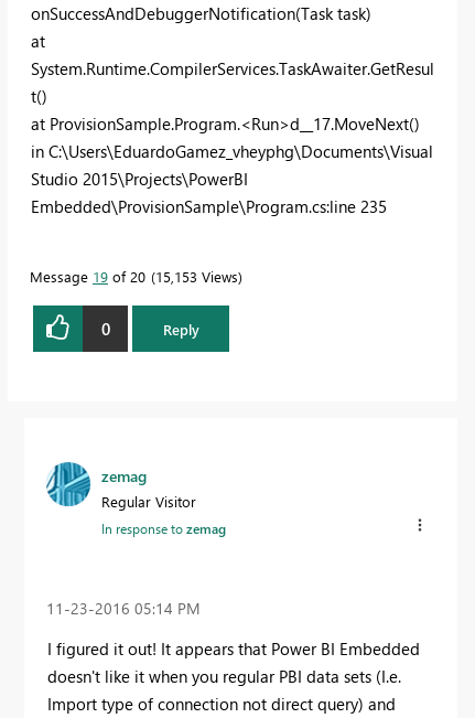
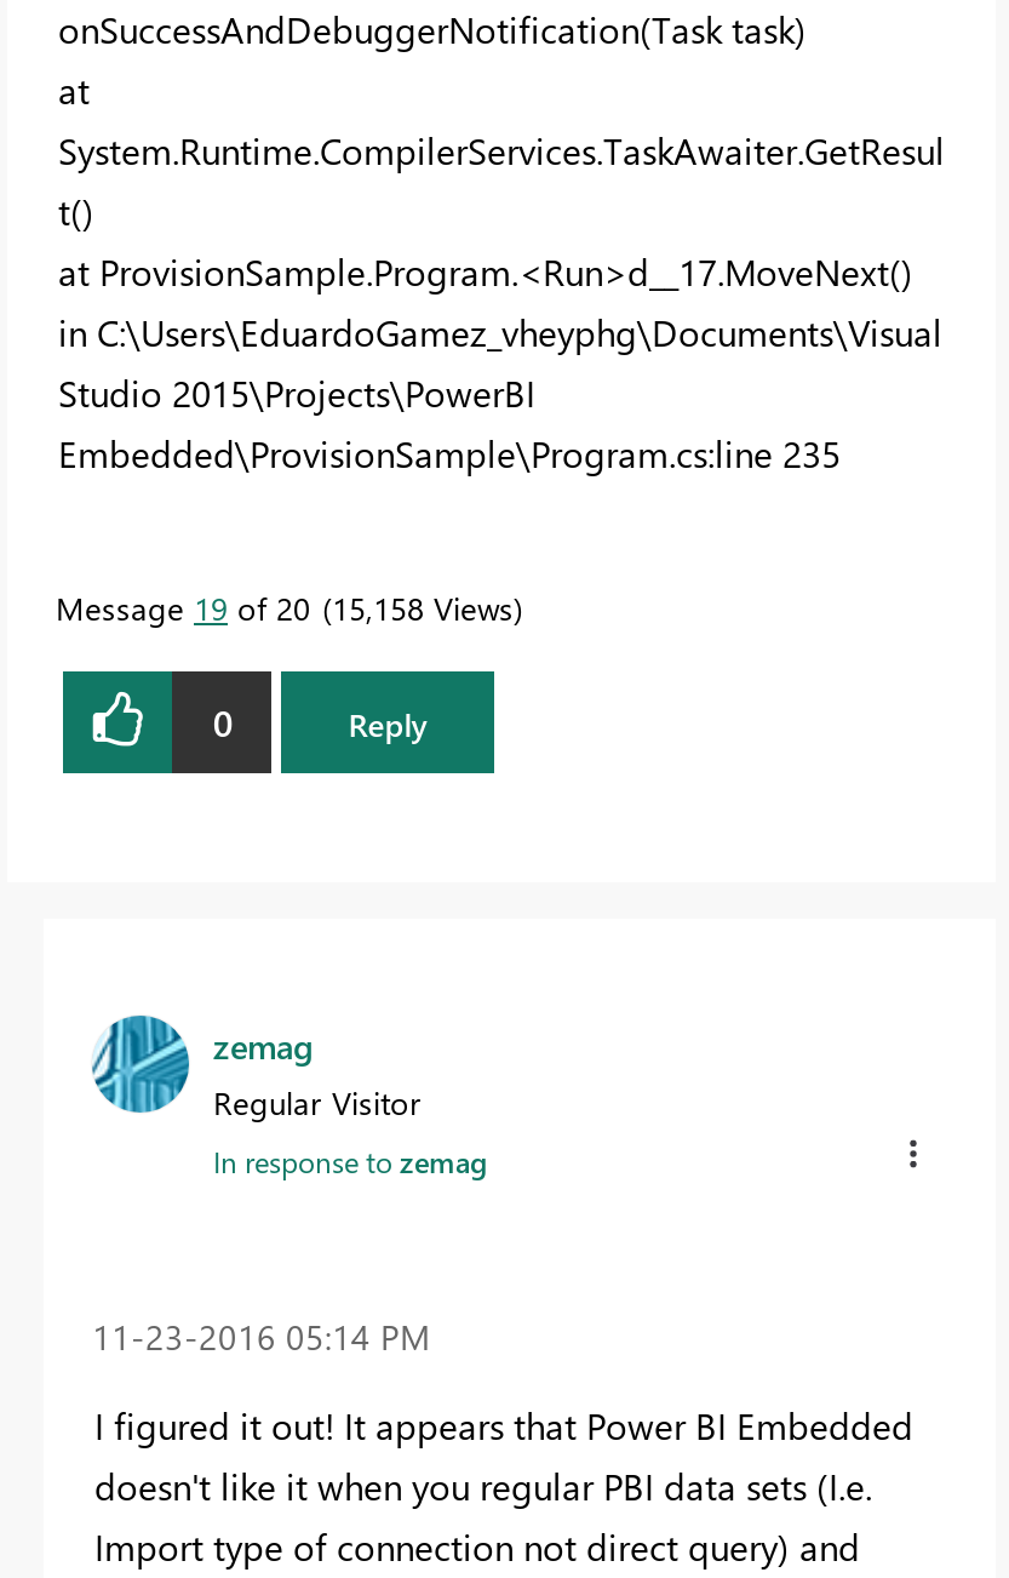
[30,267,238,286] Message 19 of 20 15,153 Views -> [56,587,514,628] Message 19 of 20 15,158 Views

